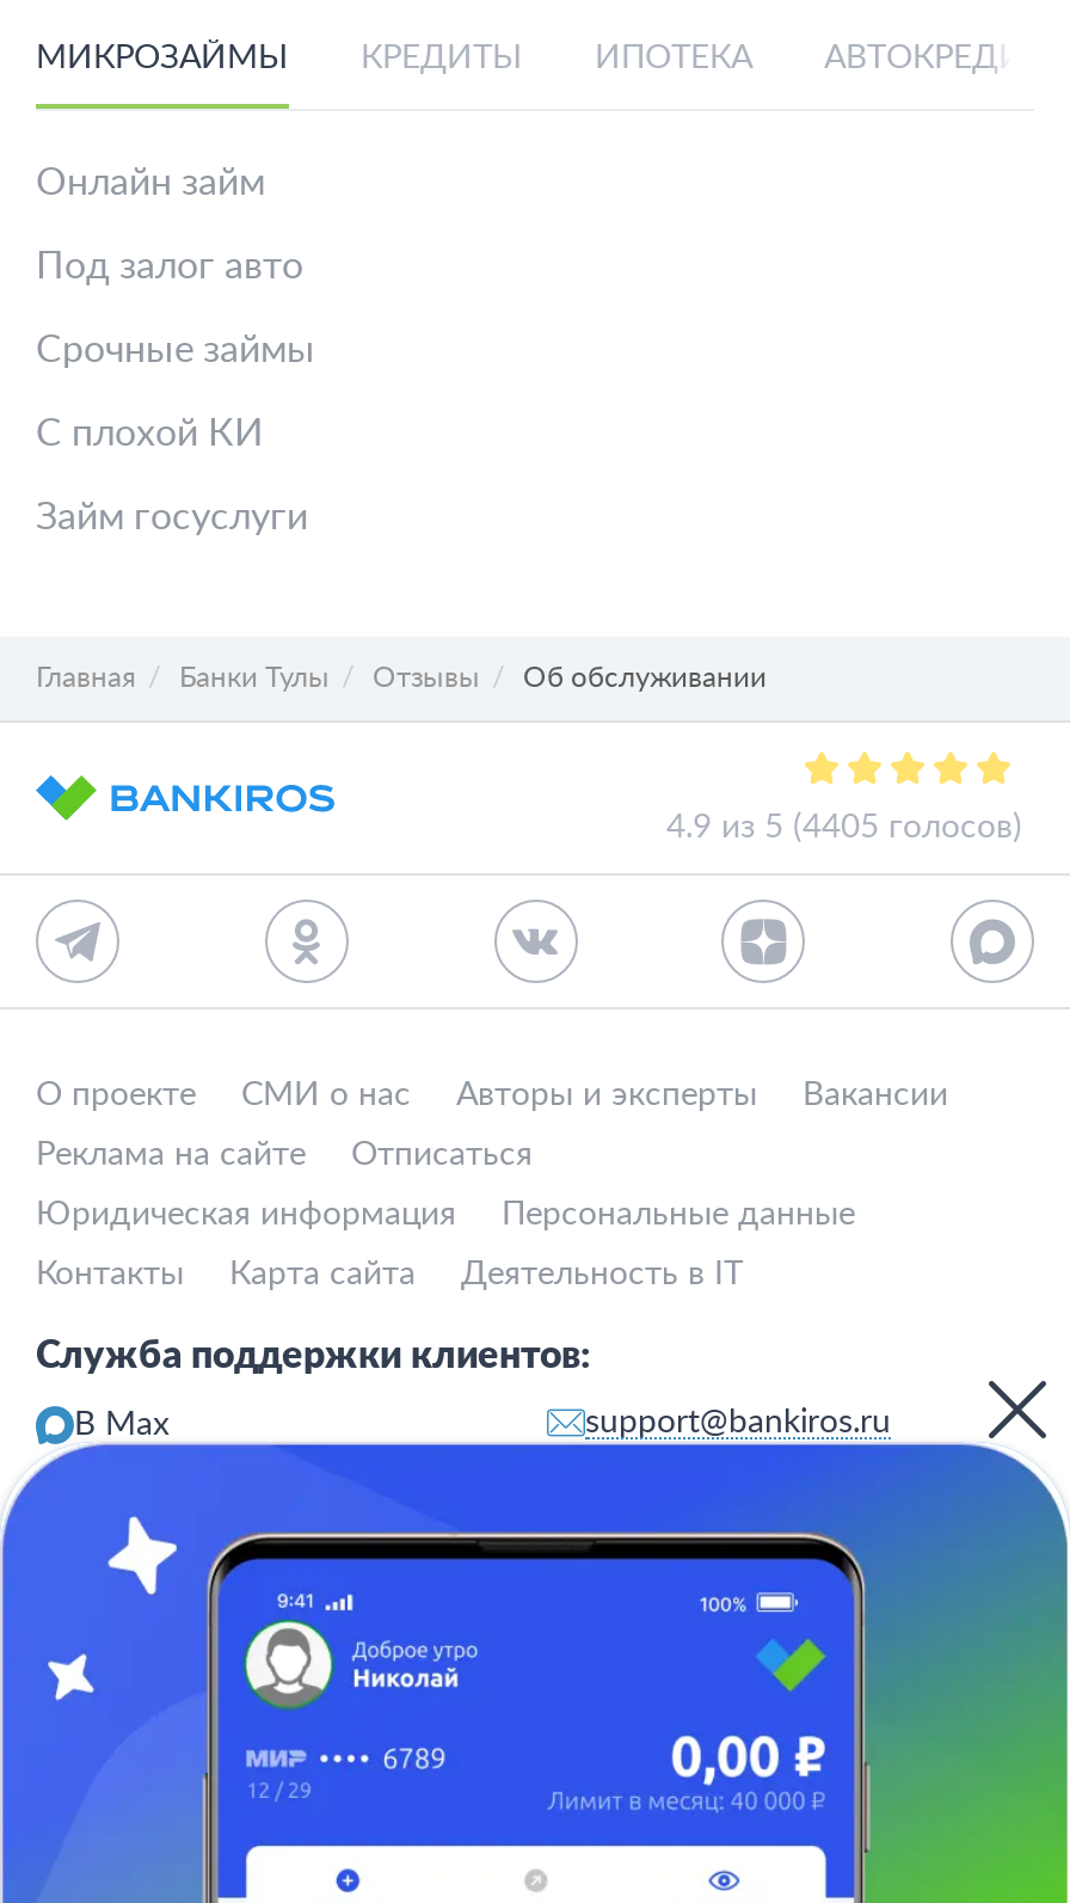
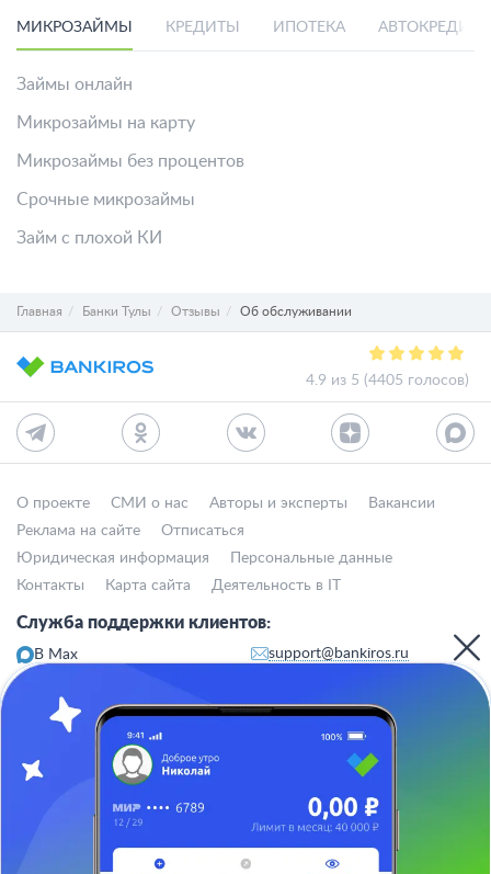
[36,164,265,202] Онлайн займ -> [16,76,133,93] Займы онлайн
[36,247,303,286] Под залог авто -> [16,114,195,132] Микрозаймы на карту
[36,331,315,369] Срочные займы -> [16,152,244,170] Микрозаймы без процентов
[36,415,263,453] С плохой КИ -> [16,191,195,208] Срочные микрозаймы
[36,498,308,536] Займ госуслуги -> [16,229,162,247] Займ с плохой КИ

